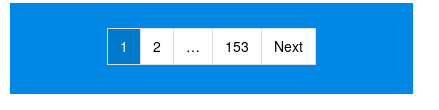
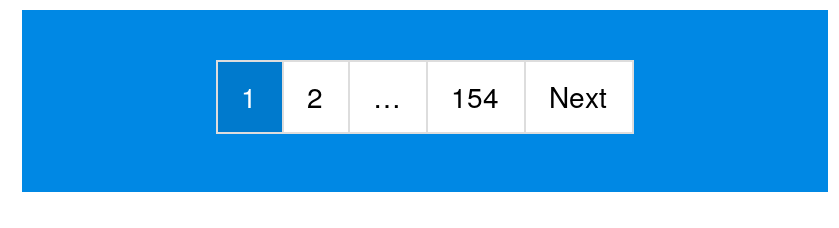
[224,36,248,56] 153 -> [451,77,499,117] 154

